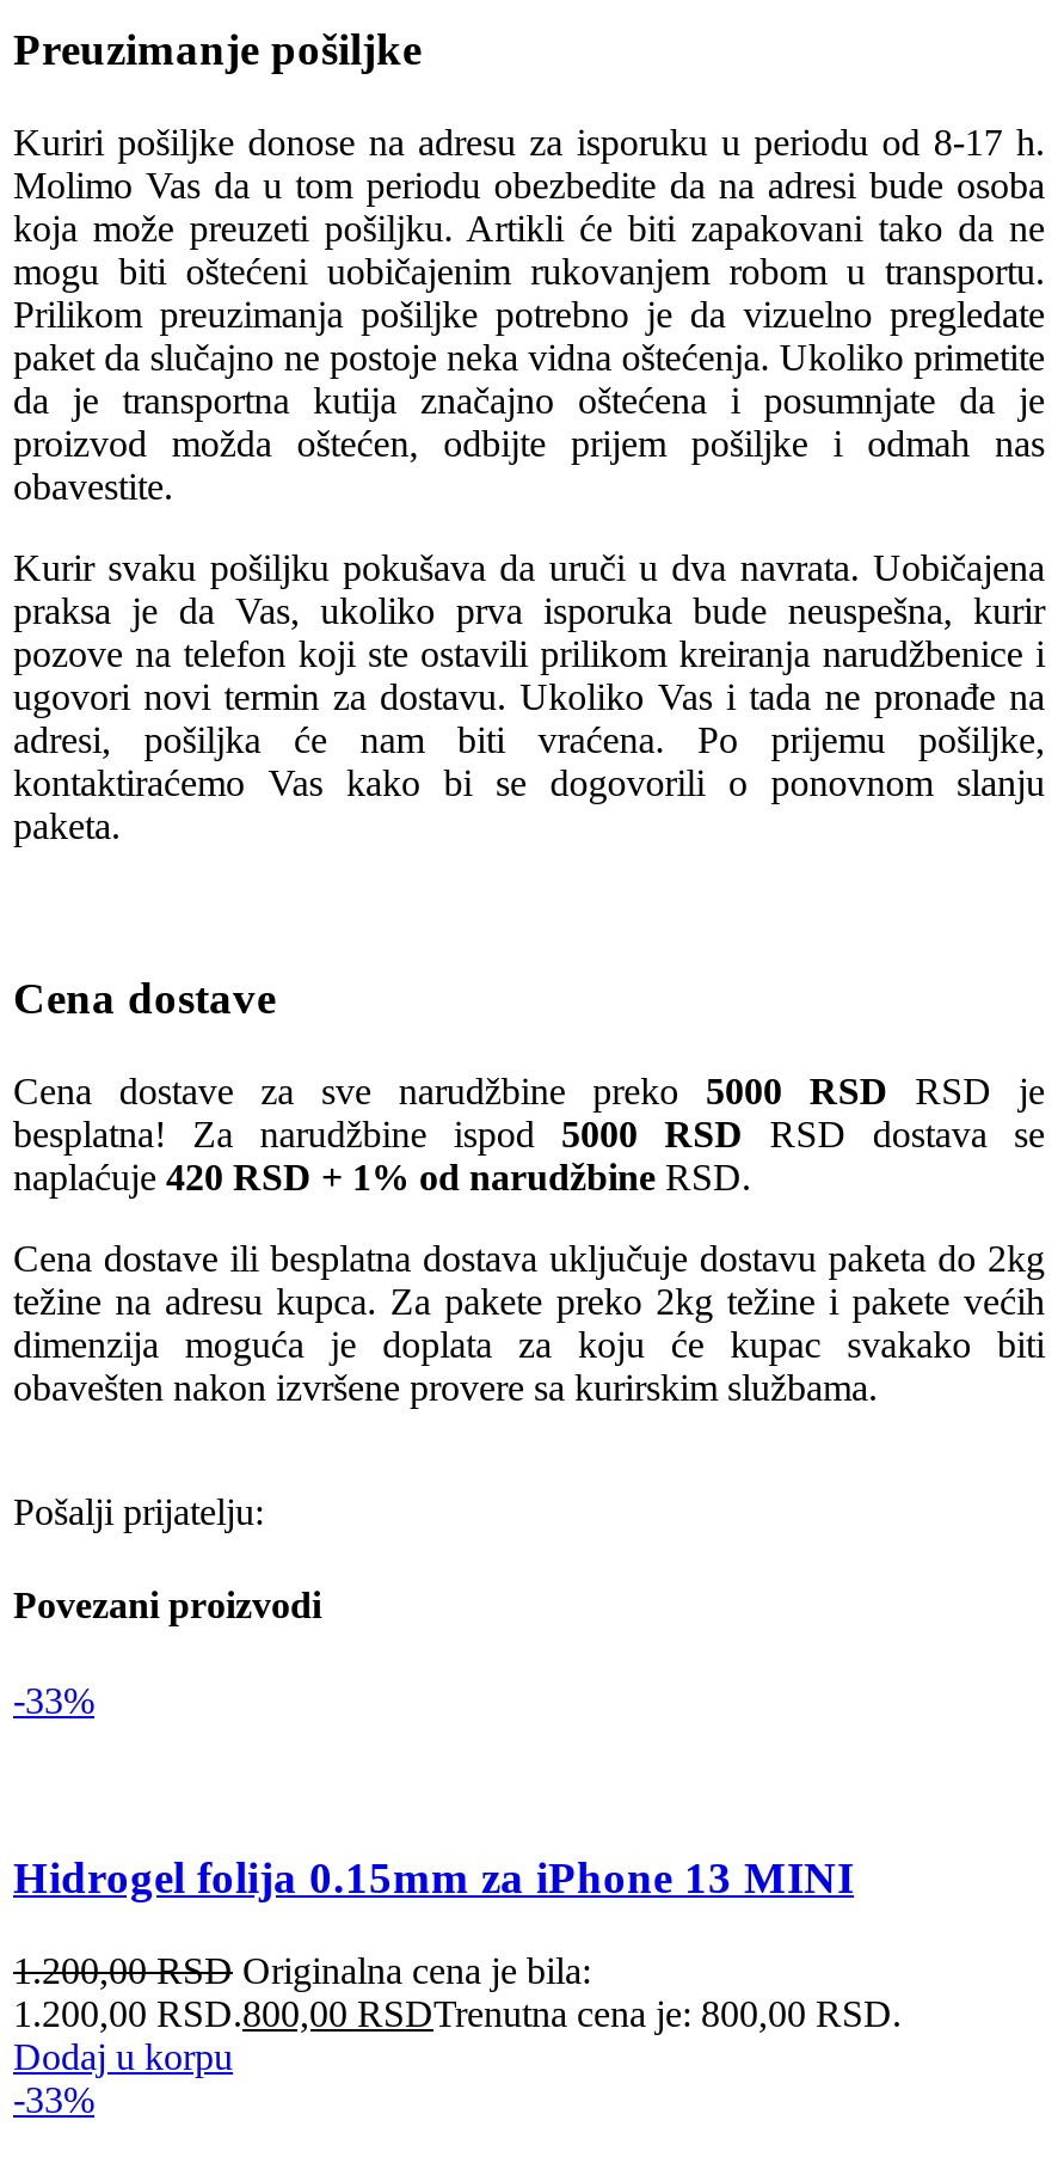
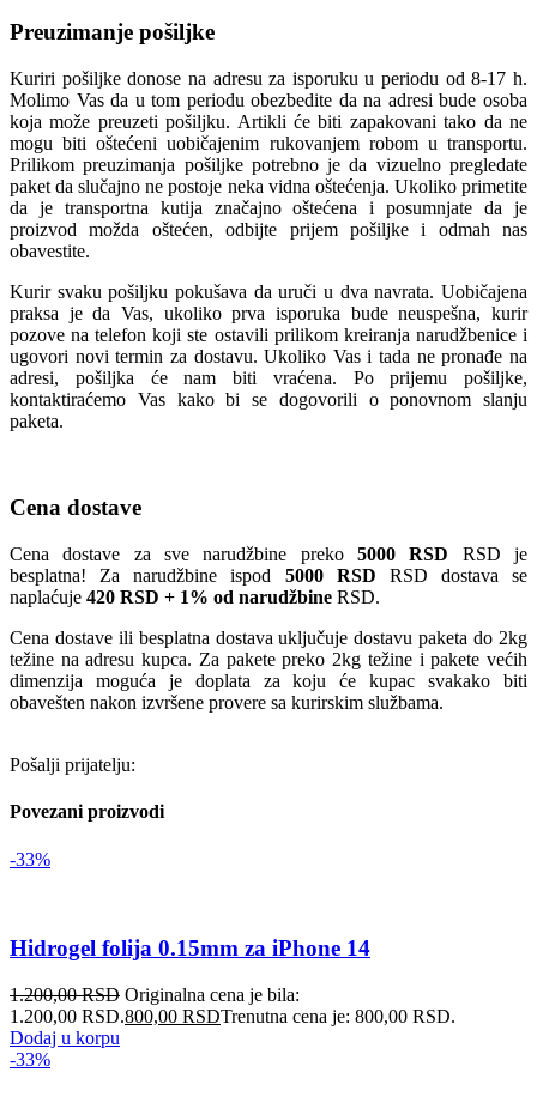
[13,1853,854,1903] Hidrogel folija 0.15mm za iPhone 13 MINI -> [10,936,370,961] Hidrogel folija 0.15mm za iPhone 14

